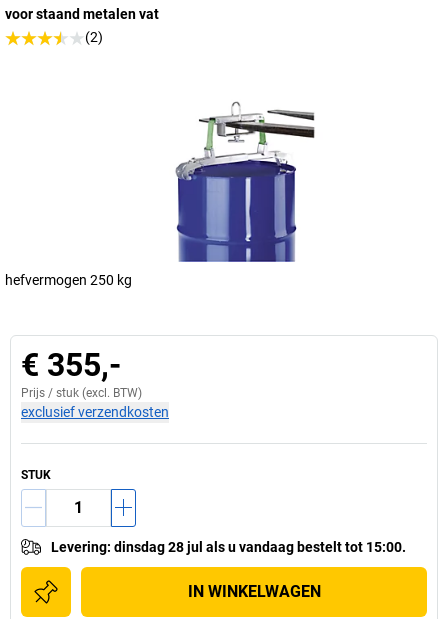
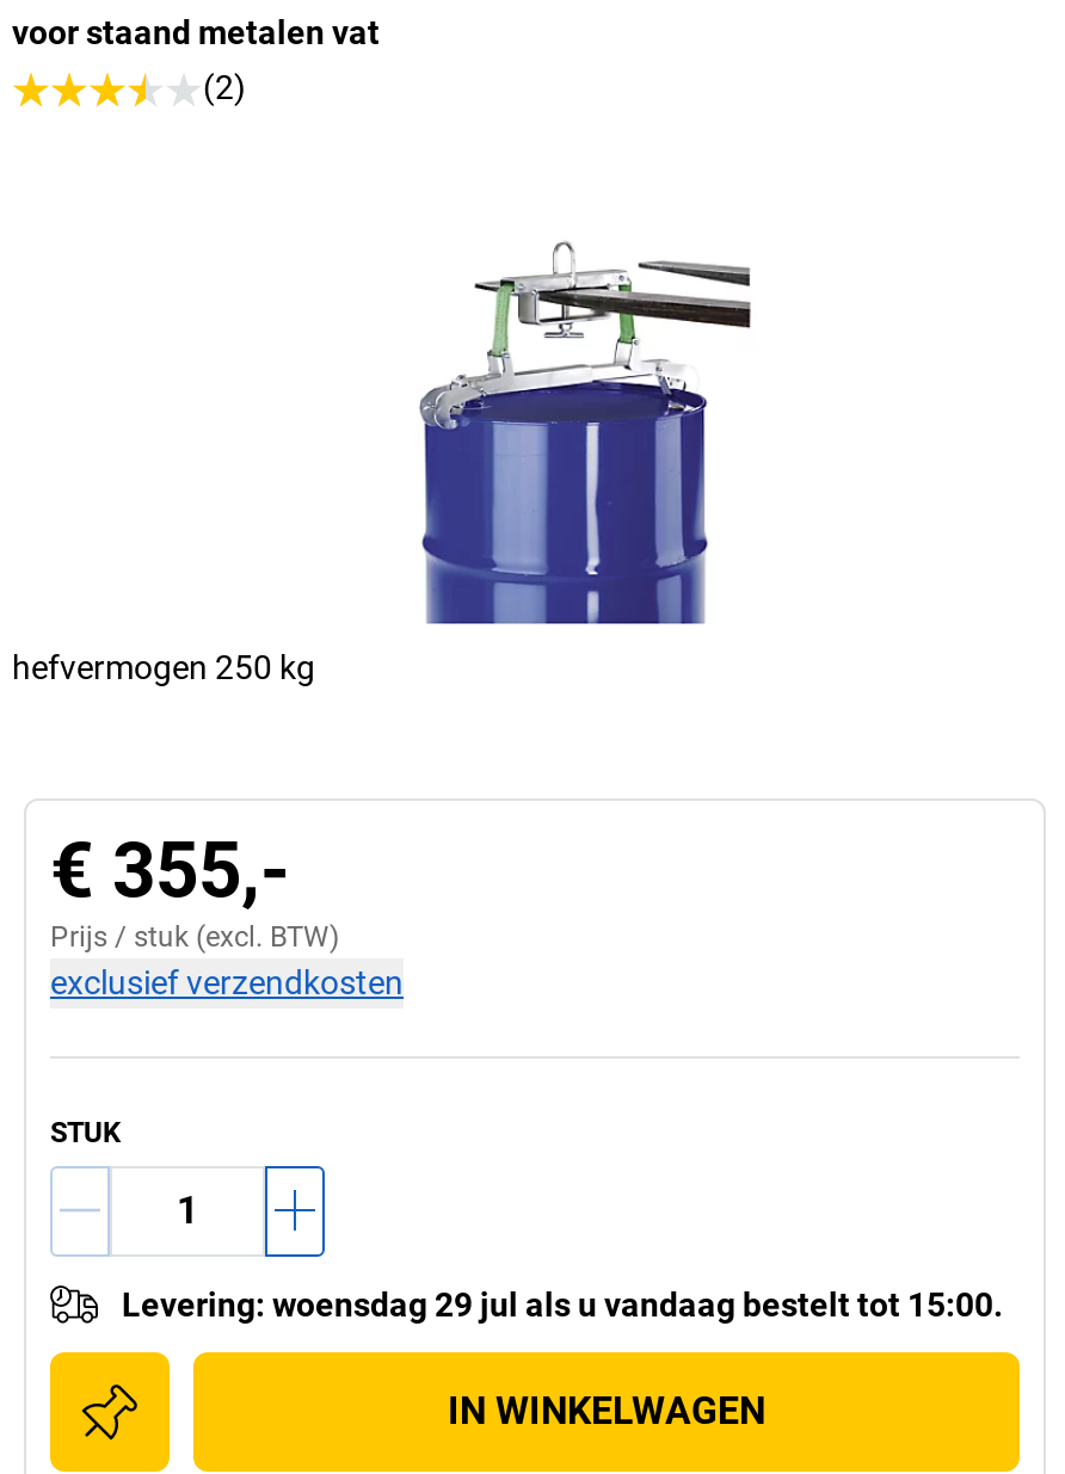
[51,538,406,554] Levering: dinsdag 28 jul als u vandaag bestelt tot 15:00. -> [122,1284,1003,1322] Levering: woensdag 29 jul als u vandaag bestelt tot 15:00.

